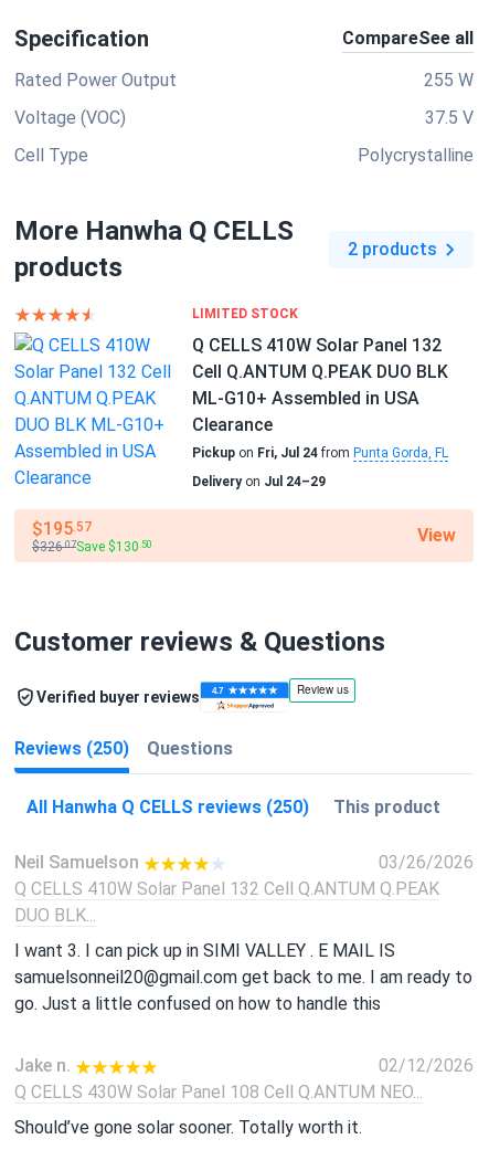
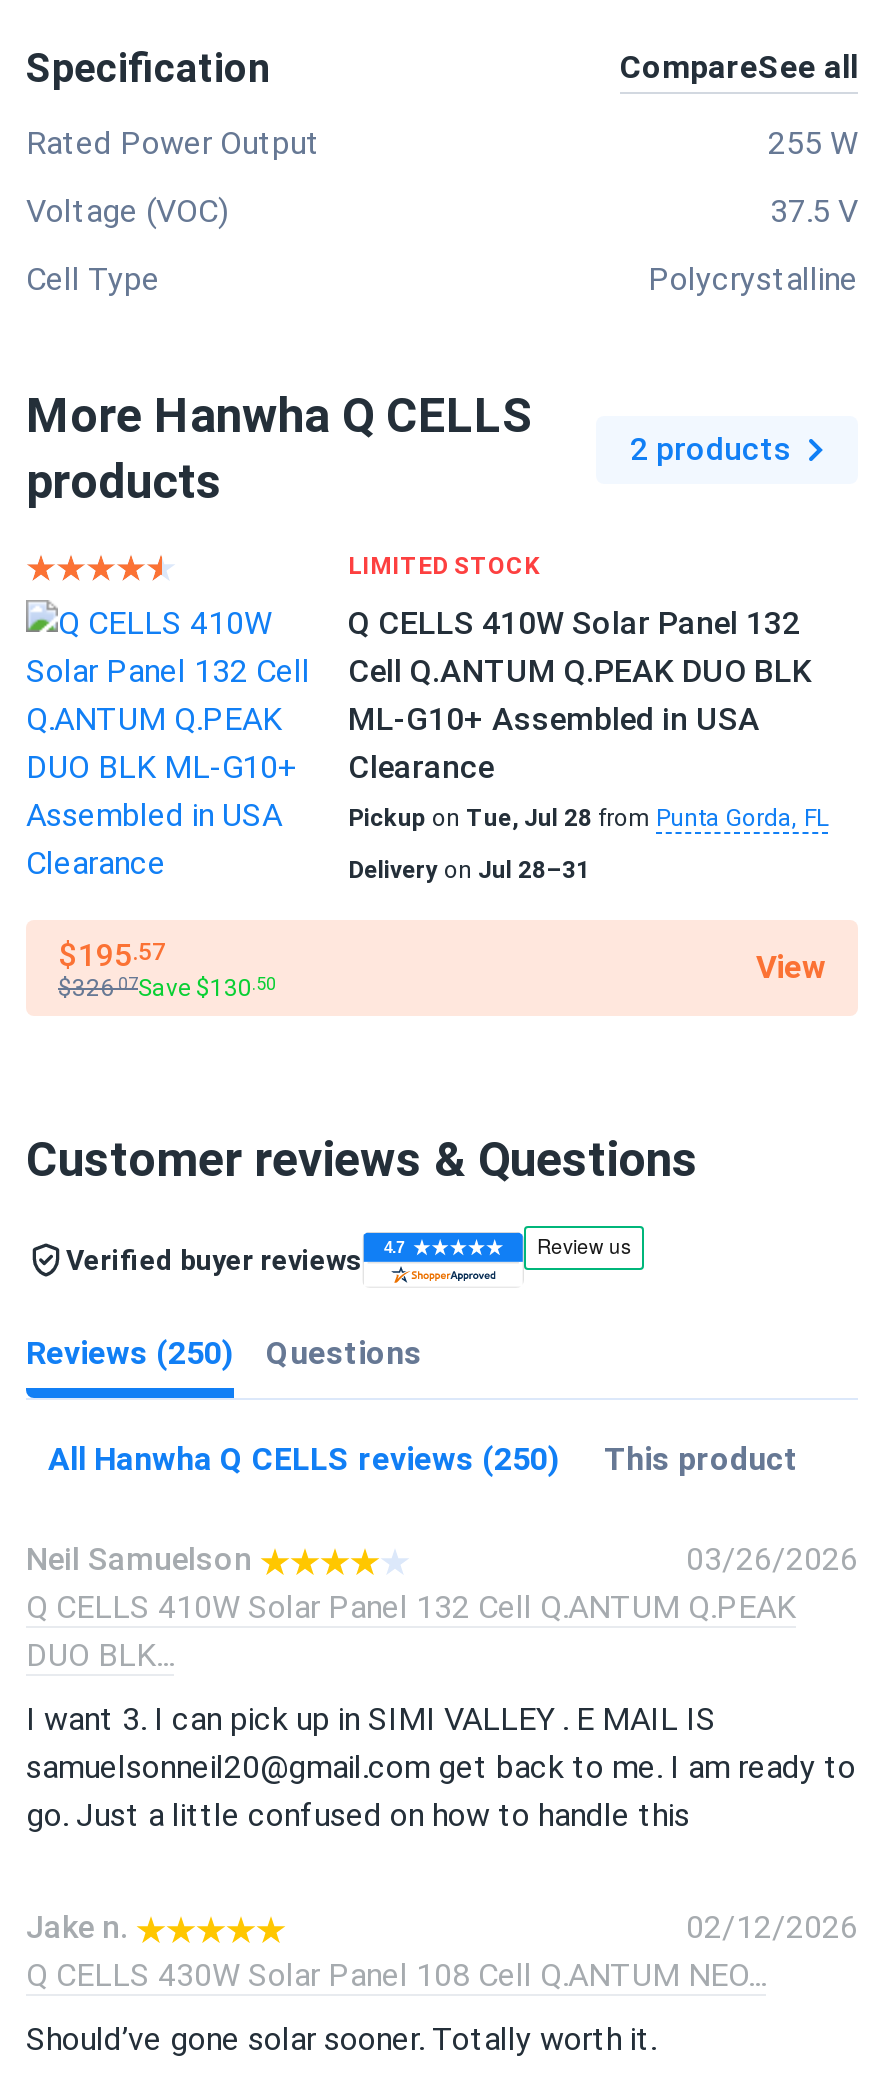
[192,445,448,461] Pickup on Fri, Jul 24 from Punta Gorda, FL -> [348,804,828,832] Pickup on Tue, Jul 28 from Punta Gorda, FL
[192,474,326,489] Delivery on Jul 24–29 -> [348,856,590,884] Delivery on Jul 28–31

